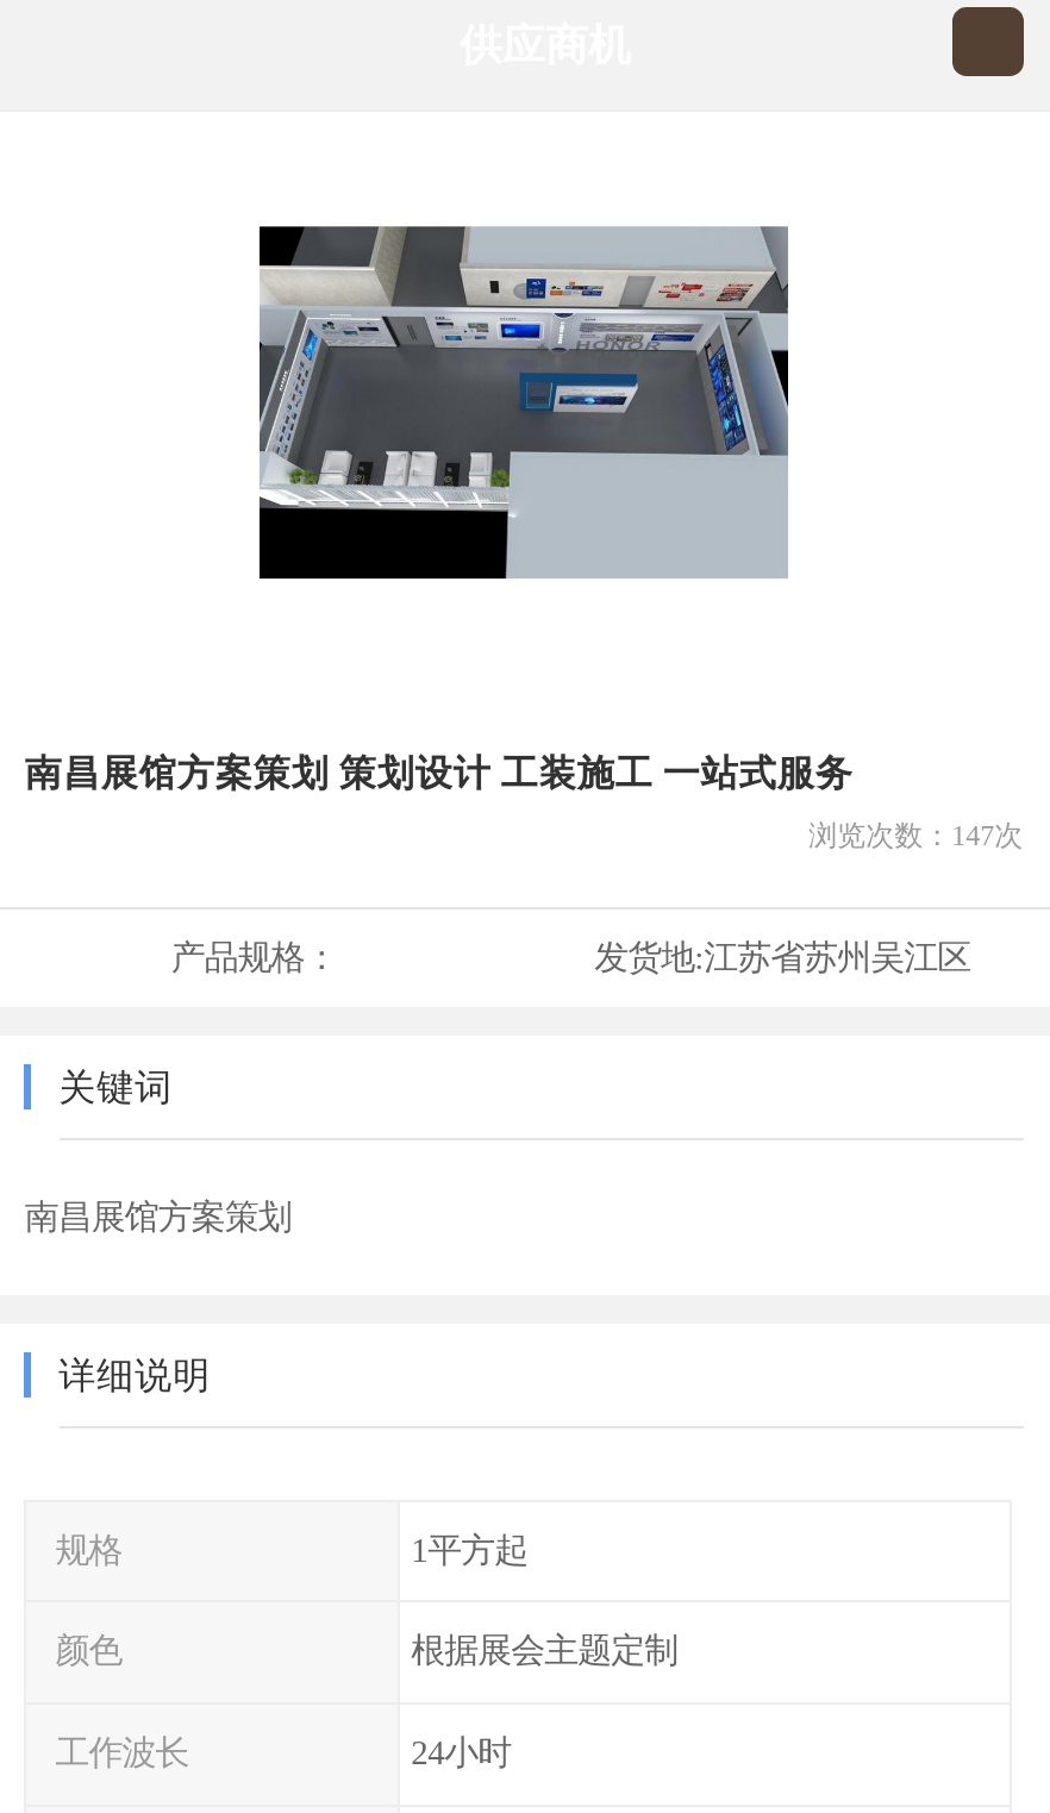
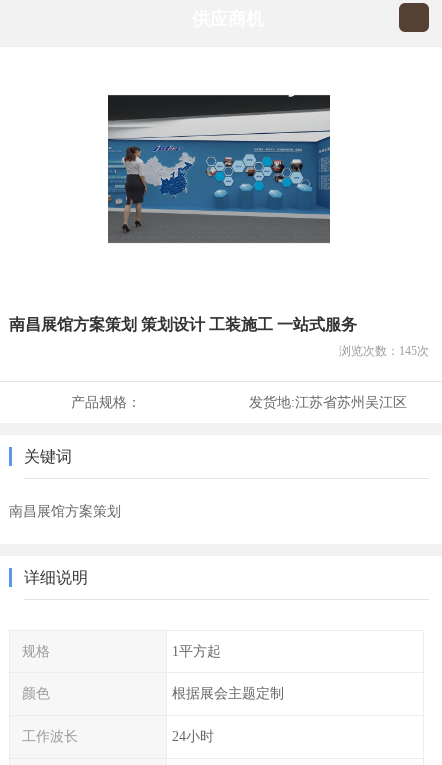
[260,226,790,579] [image] -> [107,95,331,244] [image]
[809,818,1023,851] 浏览次数：147次 -> [339,344,429,358] 浏览次数：145次

